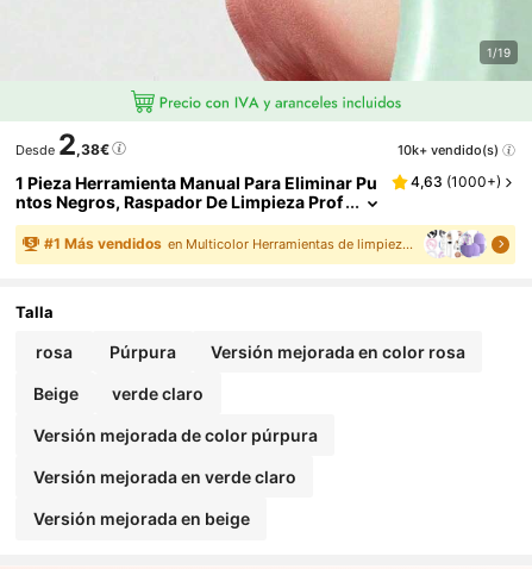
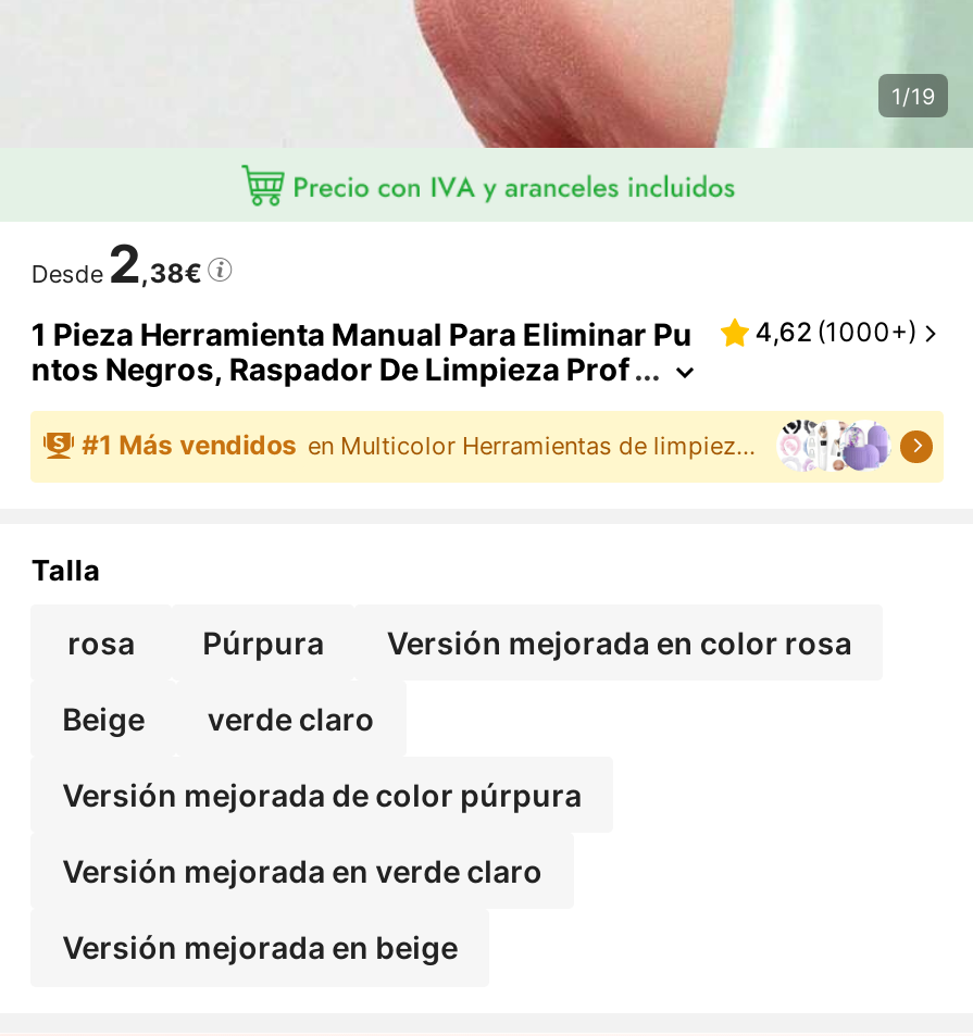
[398,141,499,158] 10k+ vendido(s) -> none
[16,172,501,192] 1 Pieza Herramienta Manual Para Eliminar Pu 4,63 (1000+) -> [31,314,917,351] 1 Pieza Herramienta Manual Para Eliminar Pu 4,62 (1000+)

